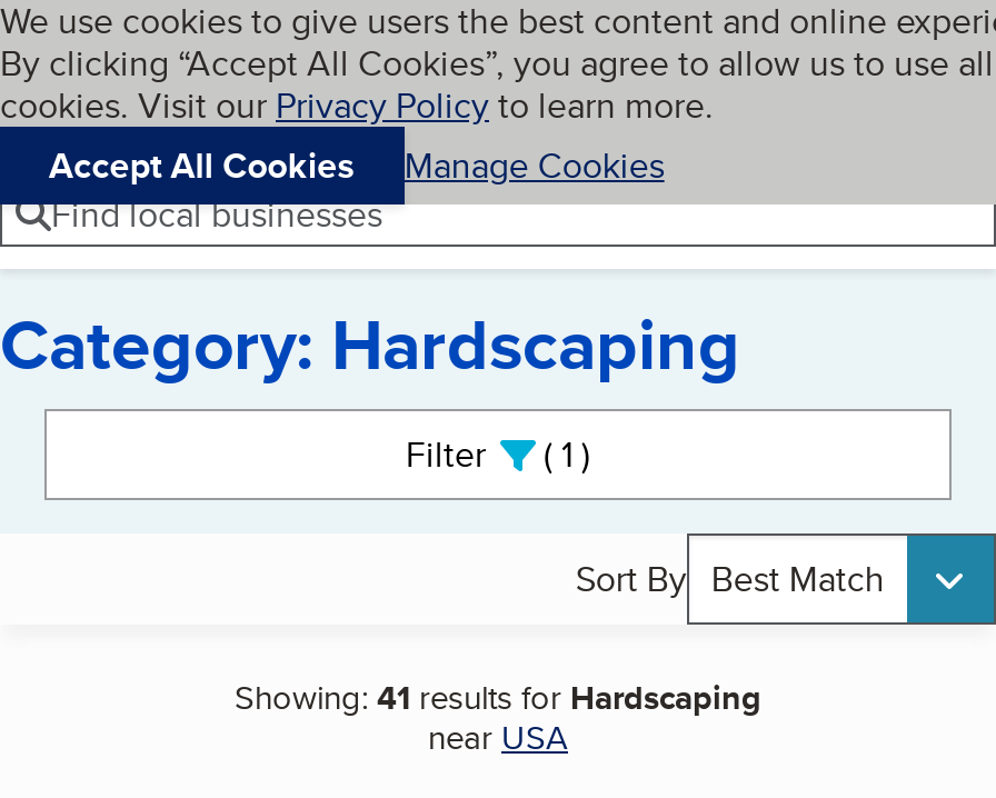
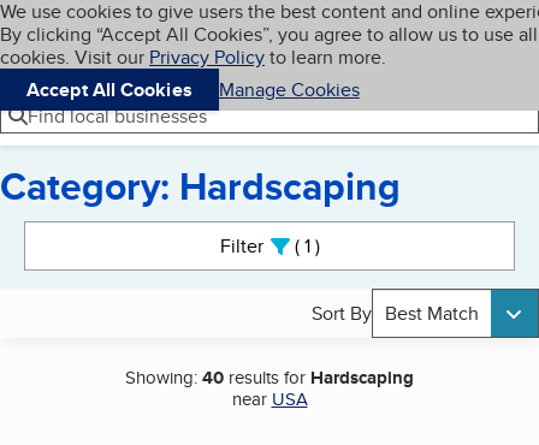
[235,674,761,722] Showing: 41 results for Hardscaping -> [125,364,414,391] Showing: 40 results for Hardscaping

